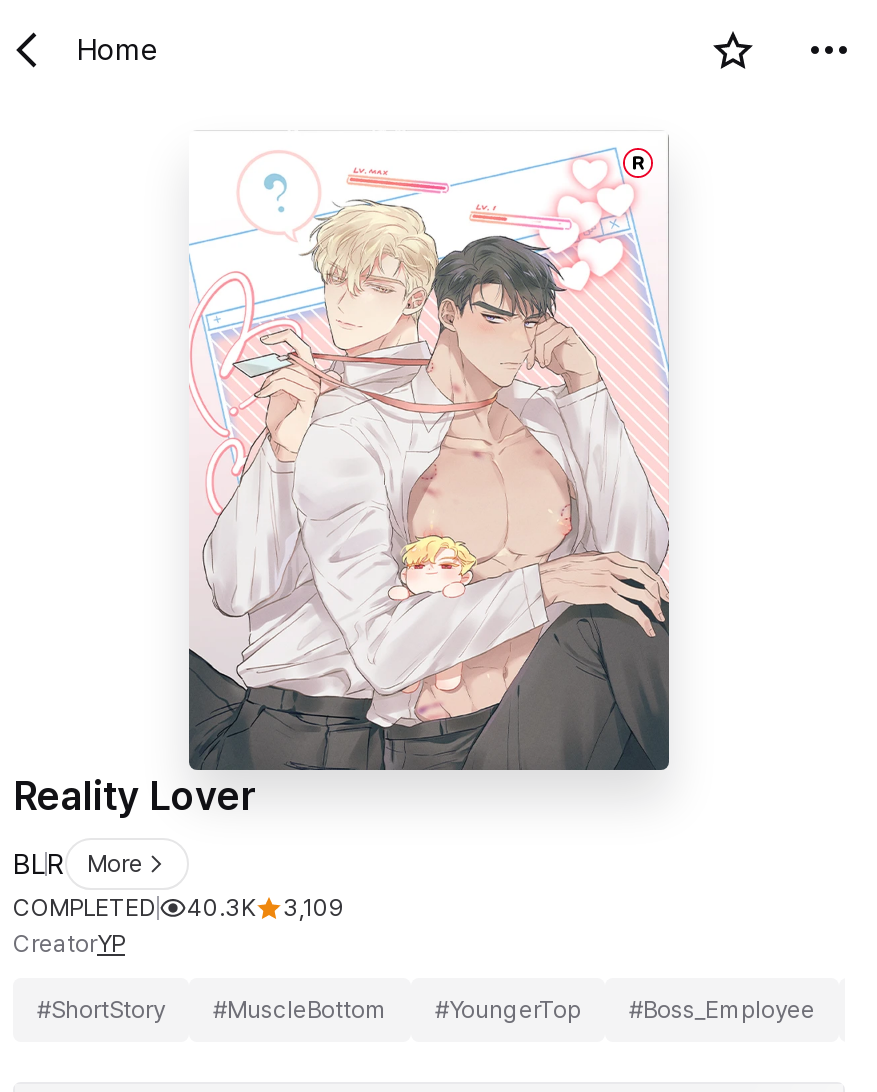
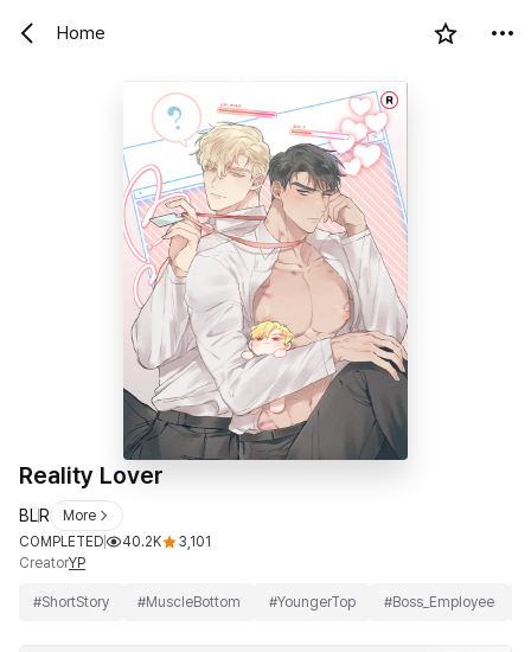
[187,894,345,922] 40.3K | 3,109 -> [122,533,211,550] 40.2K | 3,101

